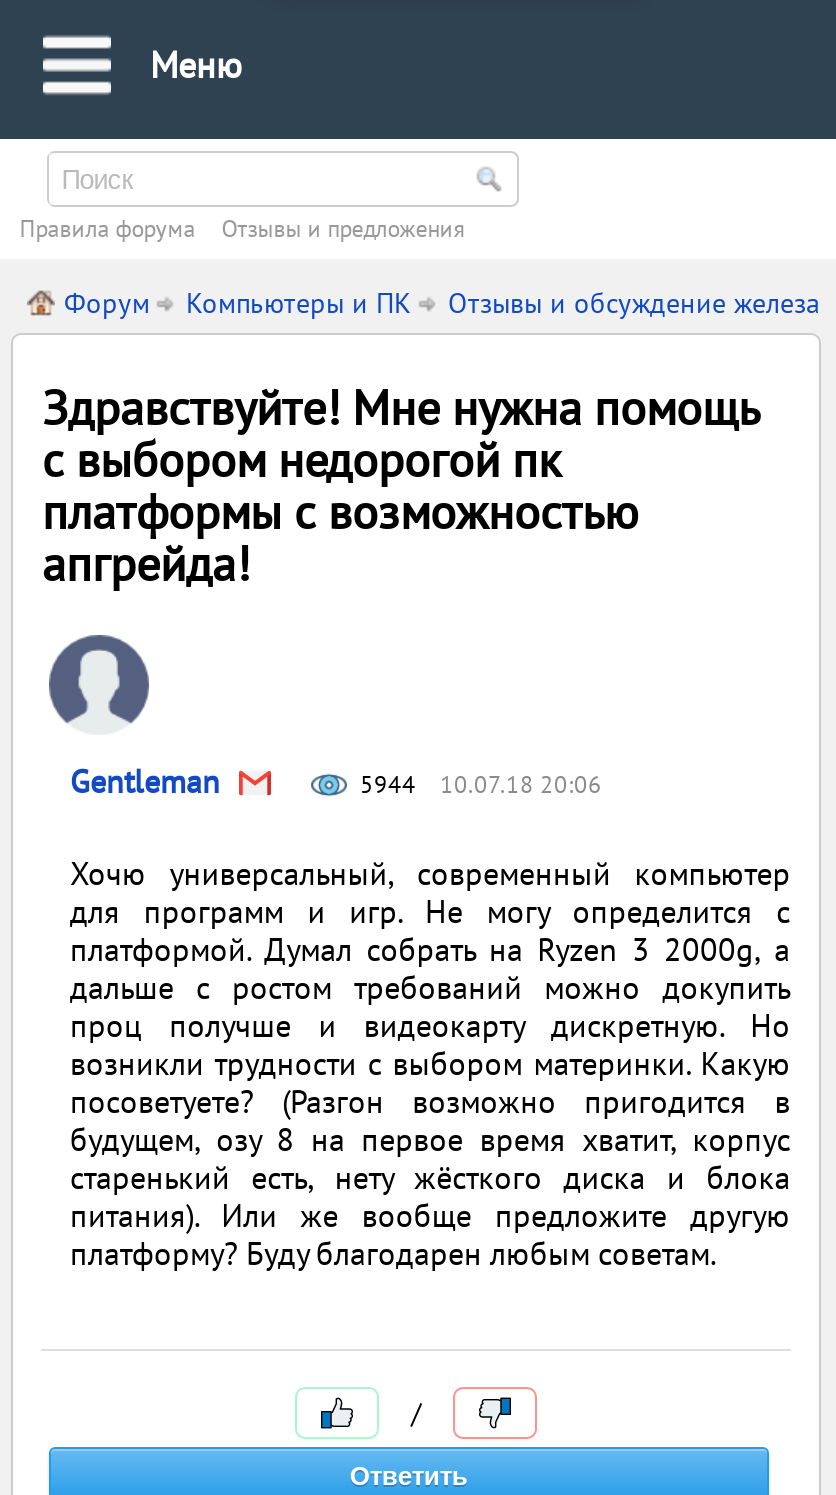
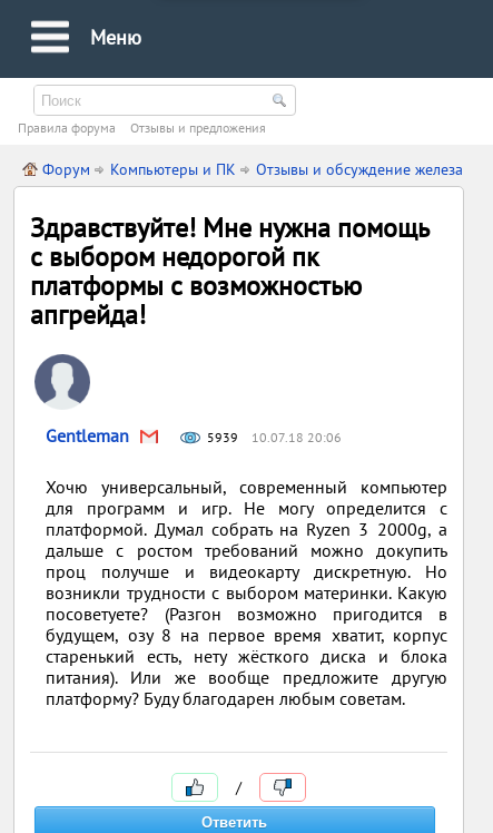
[360,769,602,799] 5944 10.07.18 20:06 -> [207,429,342,445] 5939 10.07.18 20:06

